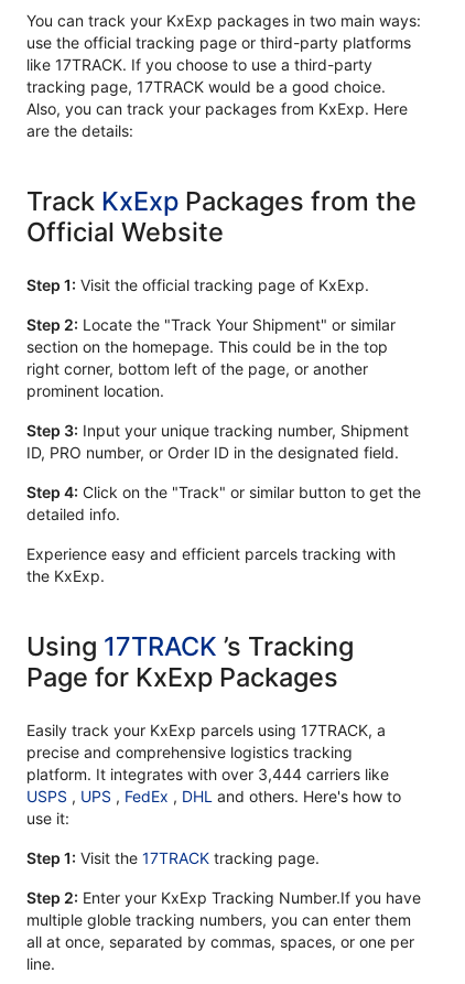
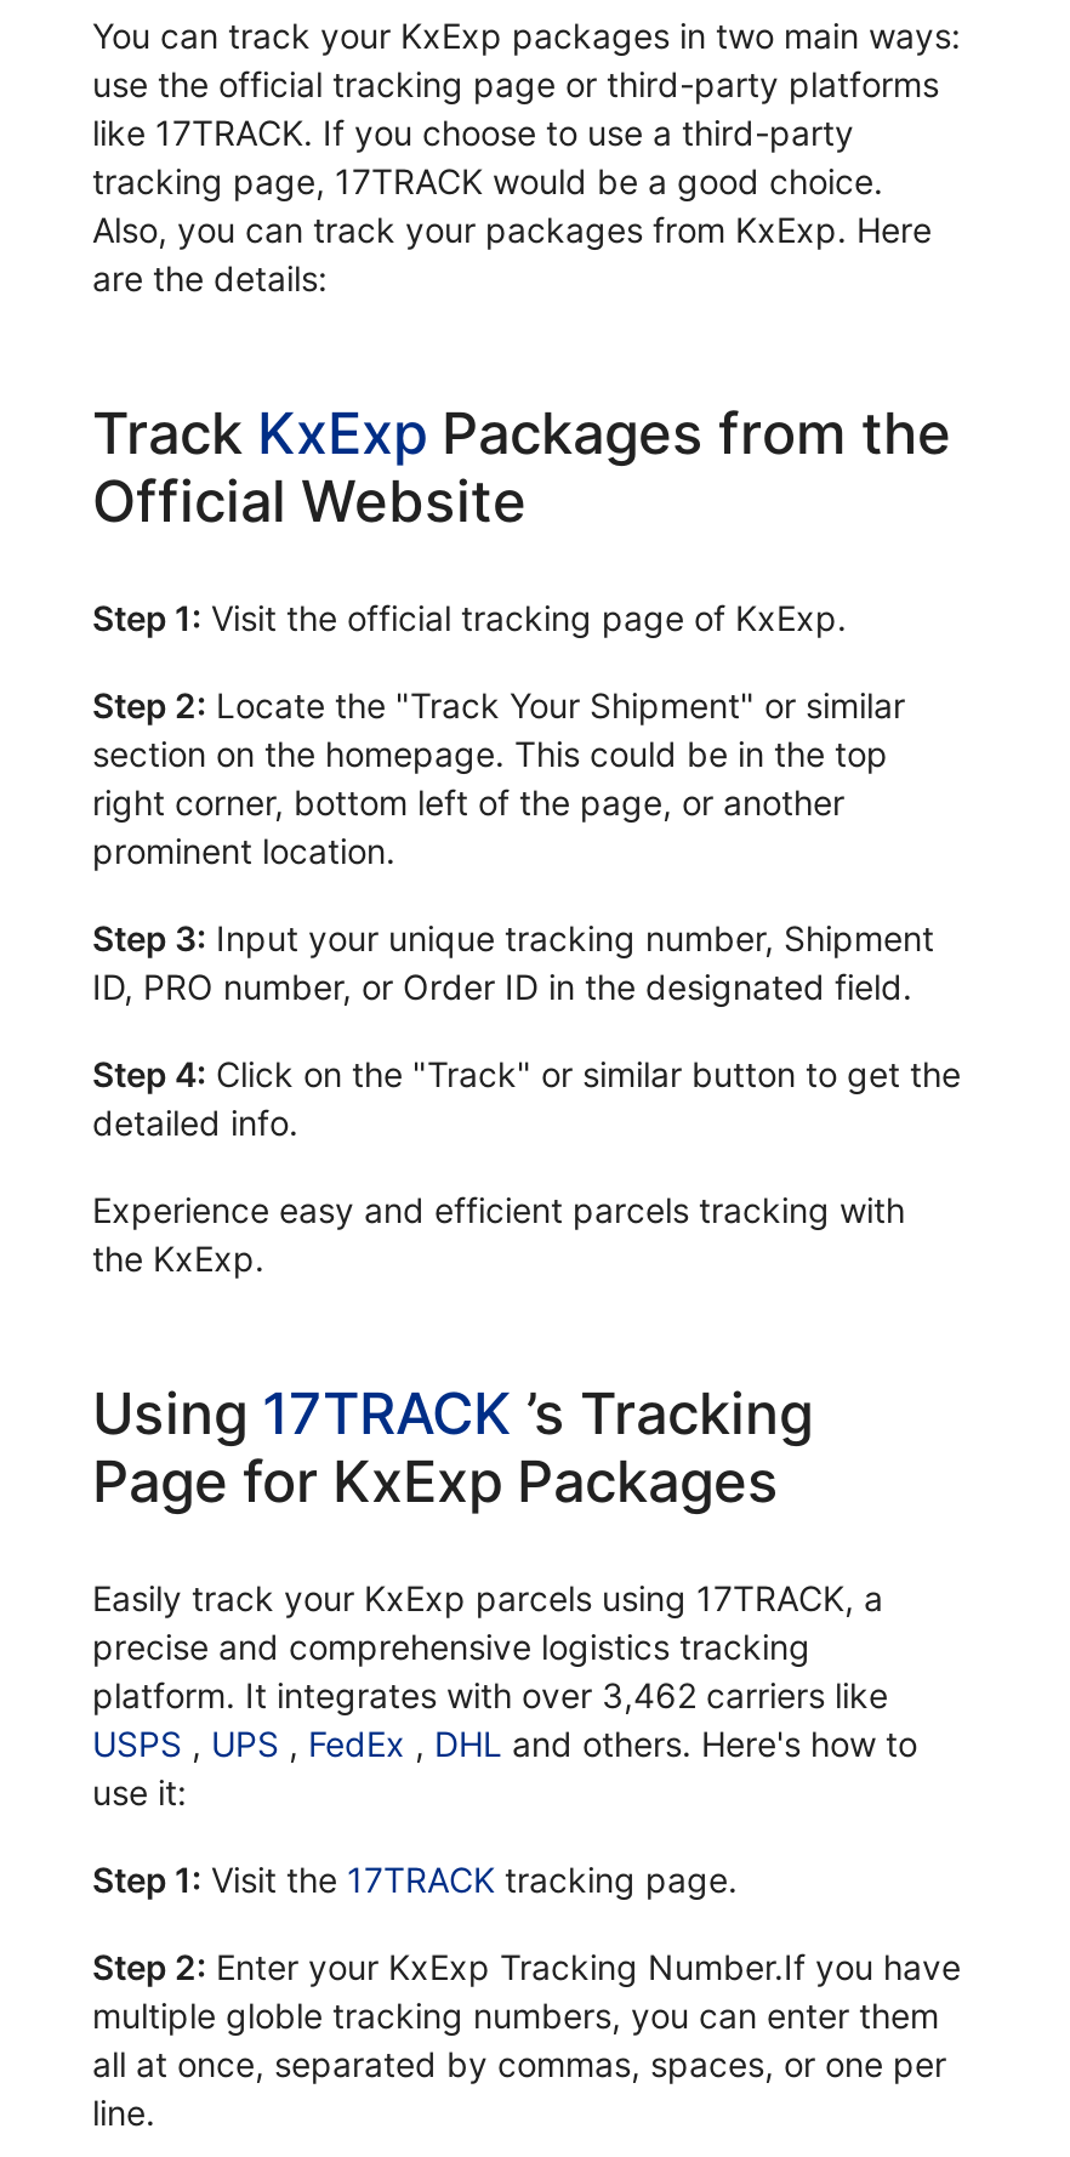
[26,765,389,783] platform. It integrates with over 3,444 carriers like -> [92,1674,888,1715] platform. It integrates with over 3,462 carriers like

